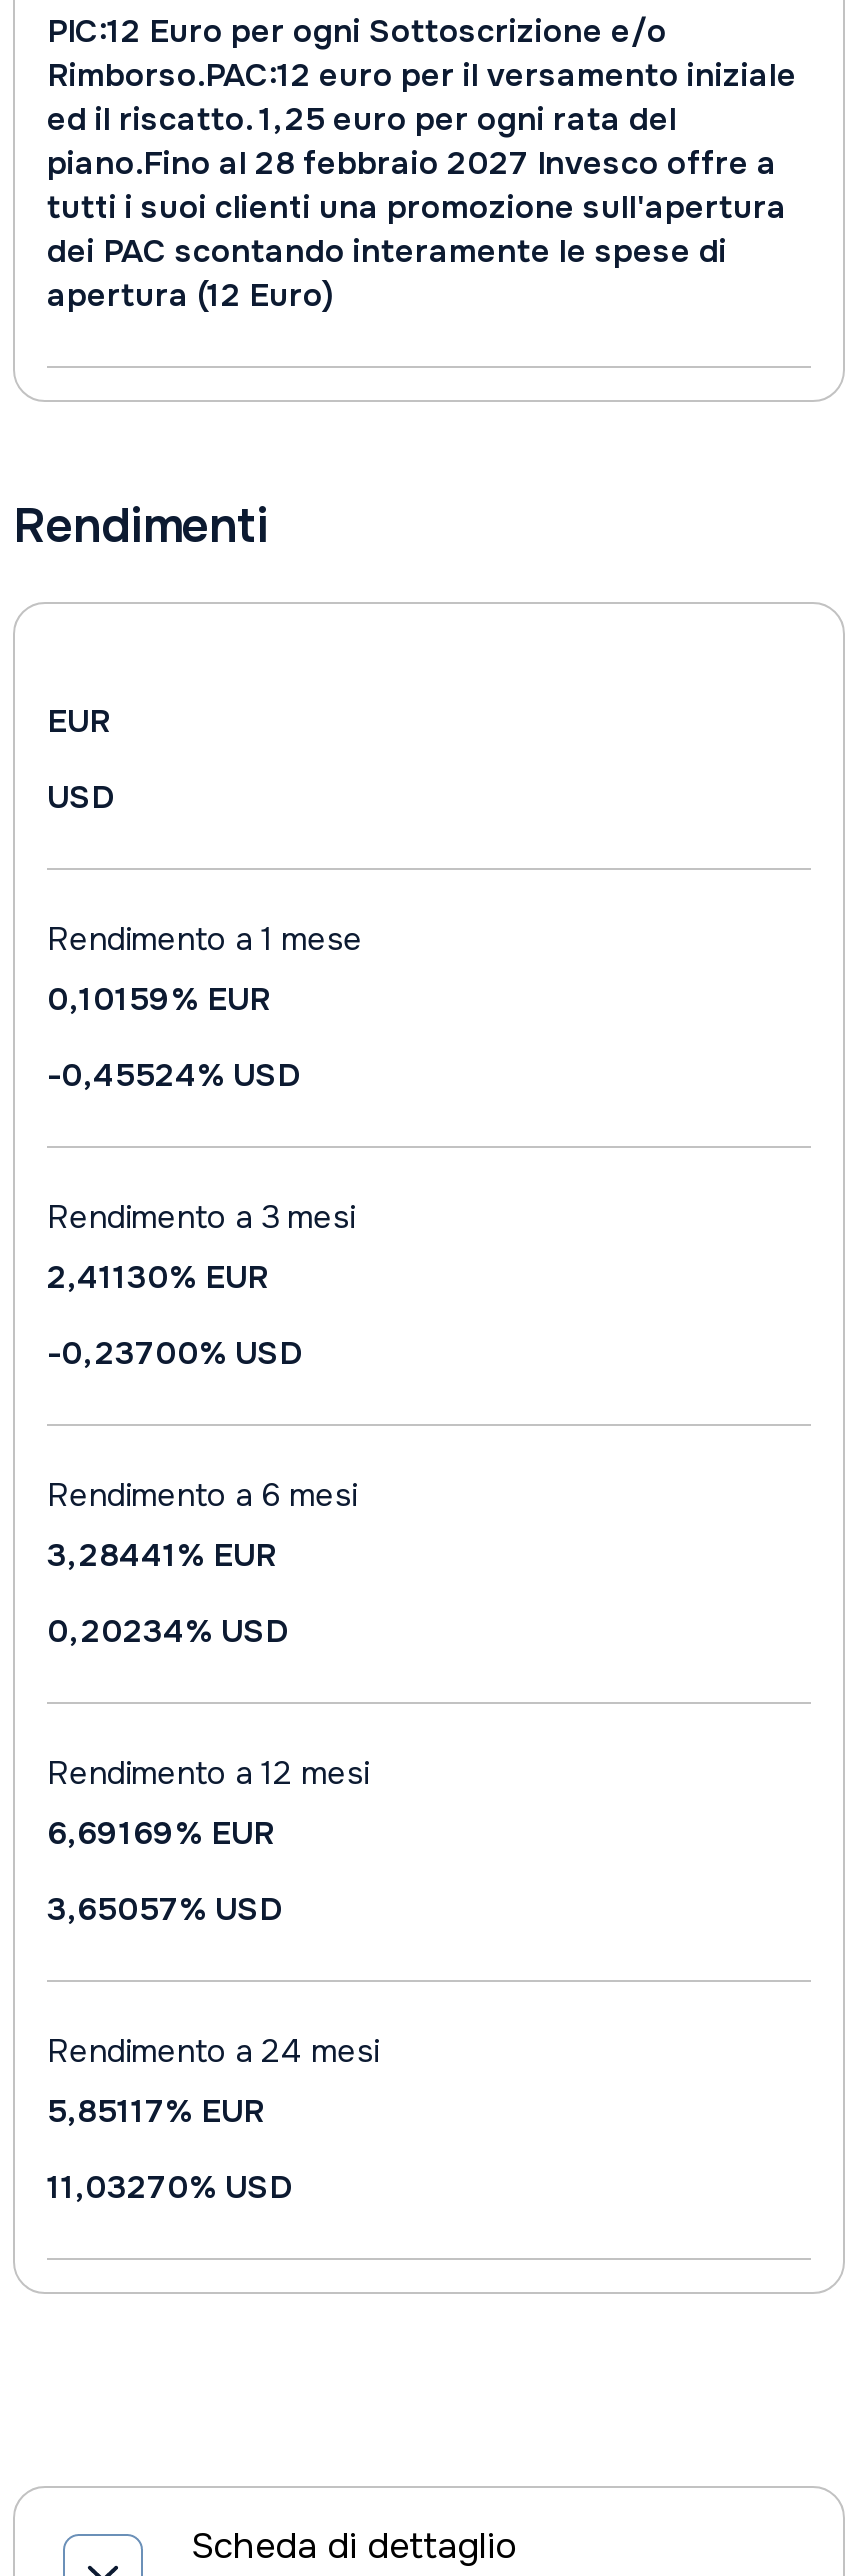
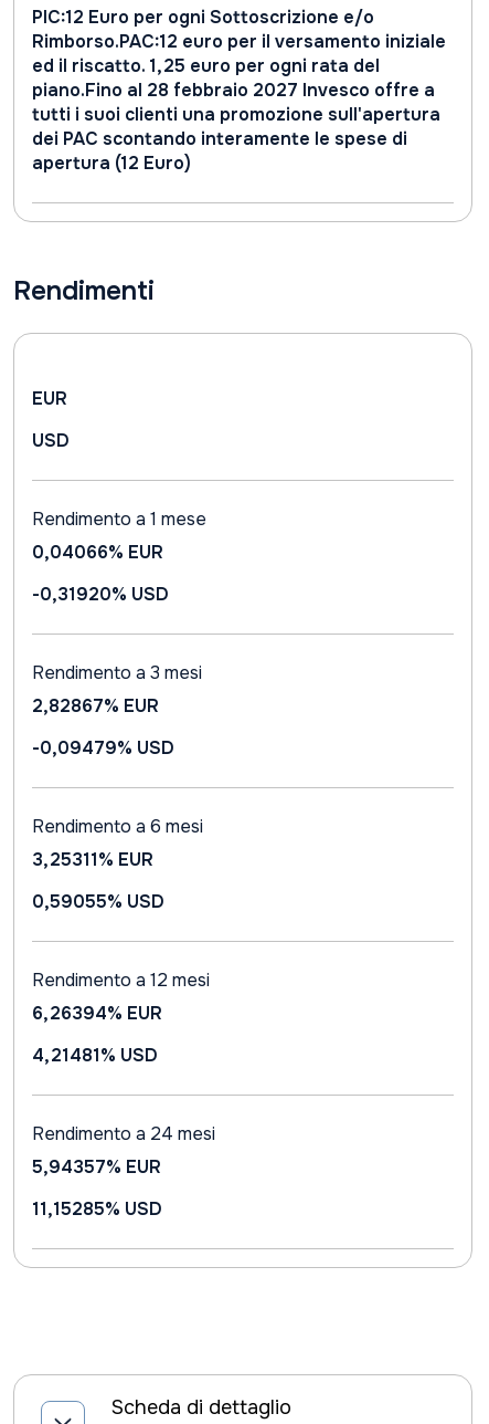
[47,978,271,1020] 0,10159% EUR -> [32,541,163,564] 0,04066% EUR
[47,1054,301,1096] -0,45524% USD -> [32,583,169,606] -0,31920% USD
[47,1256,269,1298] 2,41130% EUR -> [32,694,159,718] 2,82867% EUR
[47,1332,303,1374] -0,23700% USD -> [32,736,174,760] -0,09479% USD
[47,1534,277,1576] 3,28441% EUR -> [32,848,153,871] 3,25311% EUR
[47,1610,289,1652] 0,20234% USD -> [32,890,164,913] 0,59055% USD
[47,1812,275,1854] 6,69169% EUR -> [32,1002,162,1025] 6,26394% EUR
[47,1888,283,1930] 3,65057% USD -> [32,1044,158,1067] 4,21481% USD
[47,2090,265,2132] 5,85117% EUR -> [32,1155,161,1179] 5,94357% EUR
[47,2166,293,2208] 11,03270% USD -> [32,1197,162,1221] 11,15285% USD

